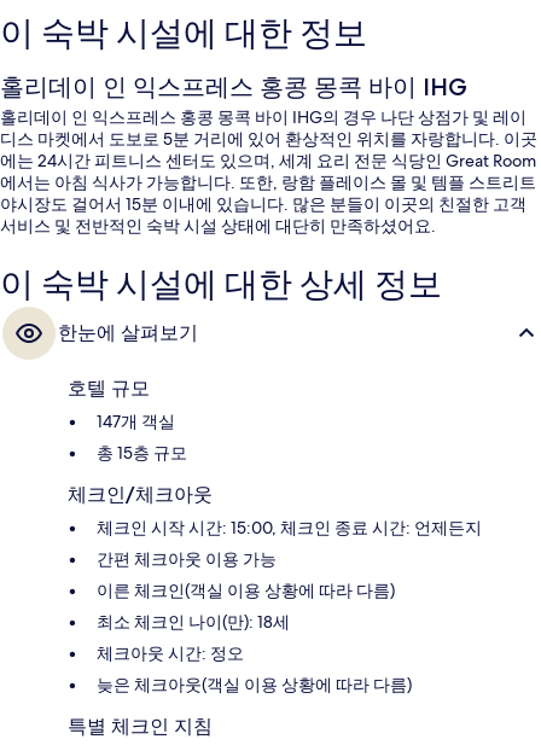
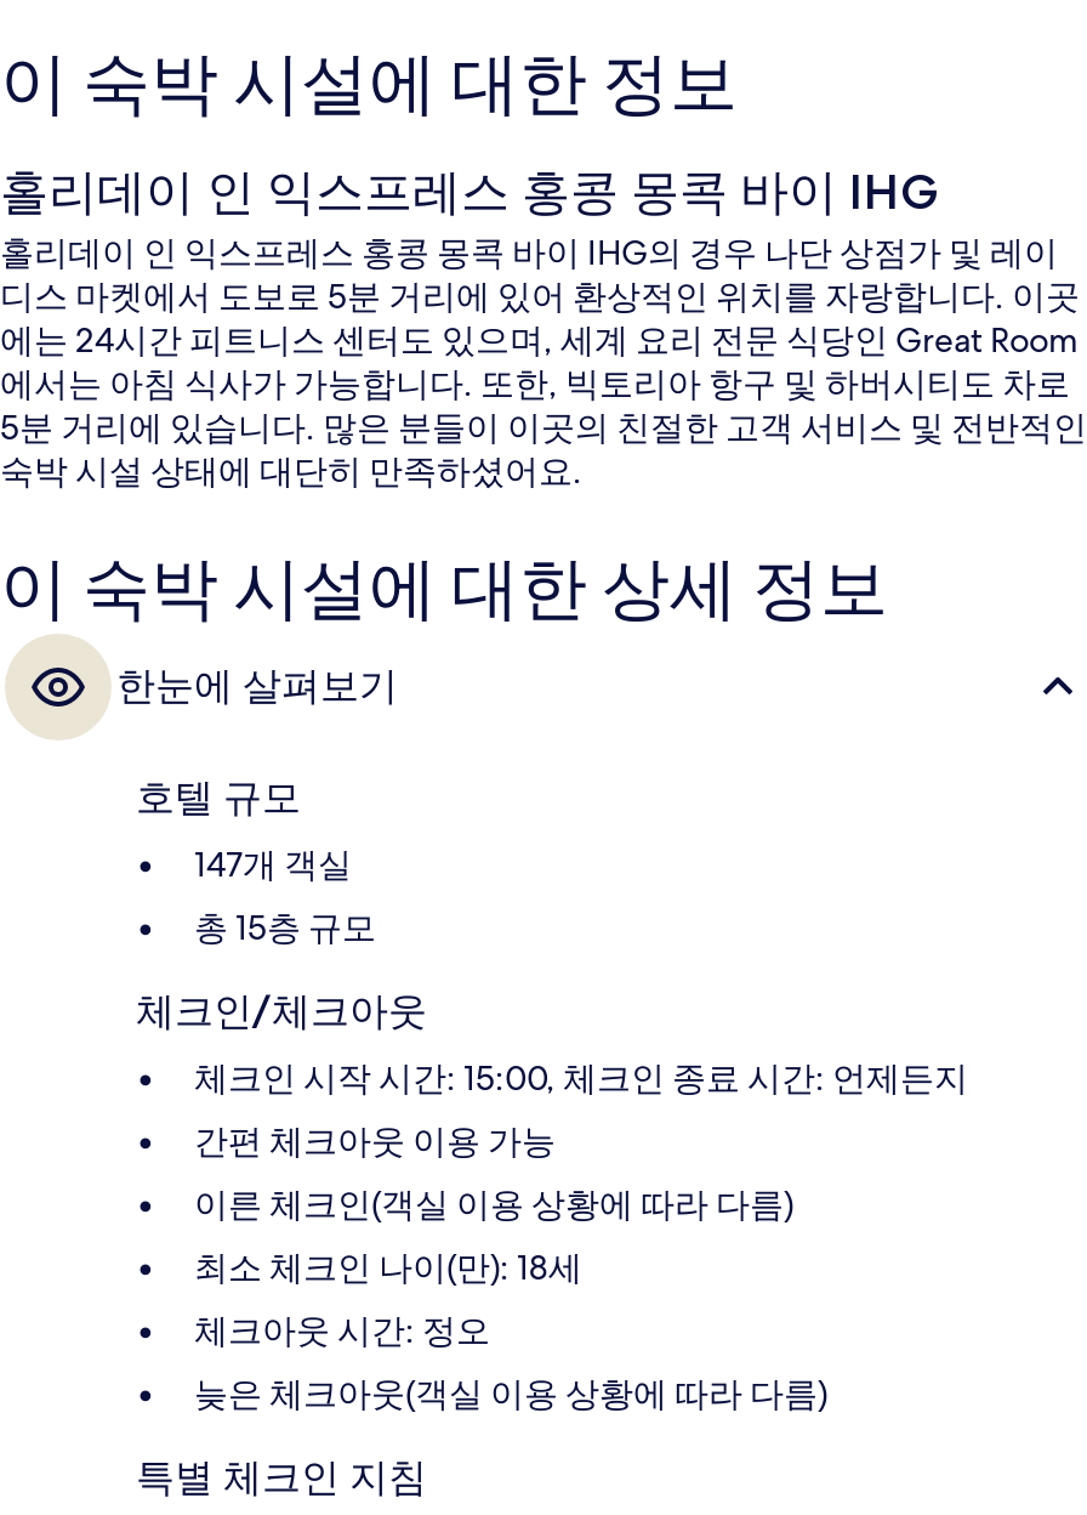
[0,172,536,237] 에서는 아침 식사가 가능합니다. 또한, 랑함 플레이스 몰 및 템플 스트리트 | 야시장도 걸어서 15분 이내에 있습니다. 많은 분들이 이곳의 친절한 고객 | 서비스 및 전반적인 숙박 시설 상태에 대단히 만족하셨어요. -> [0,362,1087,494] 에서는 아침 식사가 가능합니다. 또한, 빅토리아 항구 및 하버시티도 차로 | 5분 거리에 있습니다. 많은 분들이 이곳의 친절한 고객 서비스 및 전반적인 | 숙박 시설 상태에 대단히 만족하셨어요.

